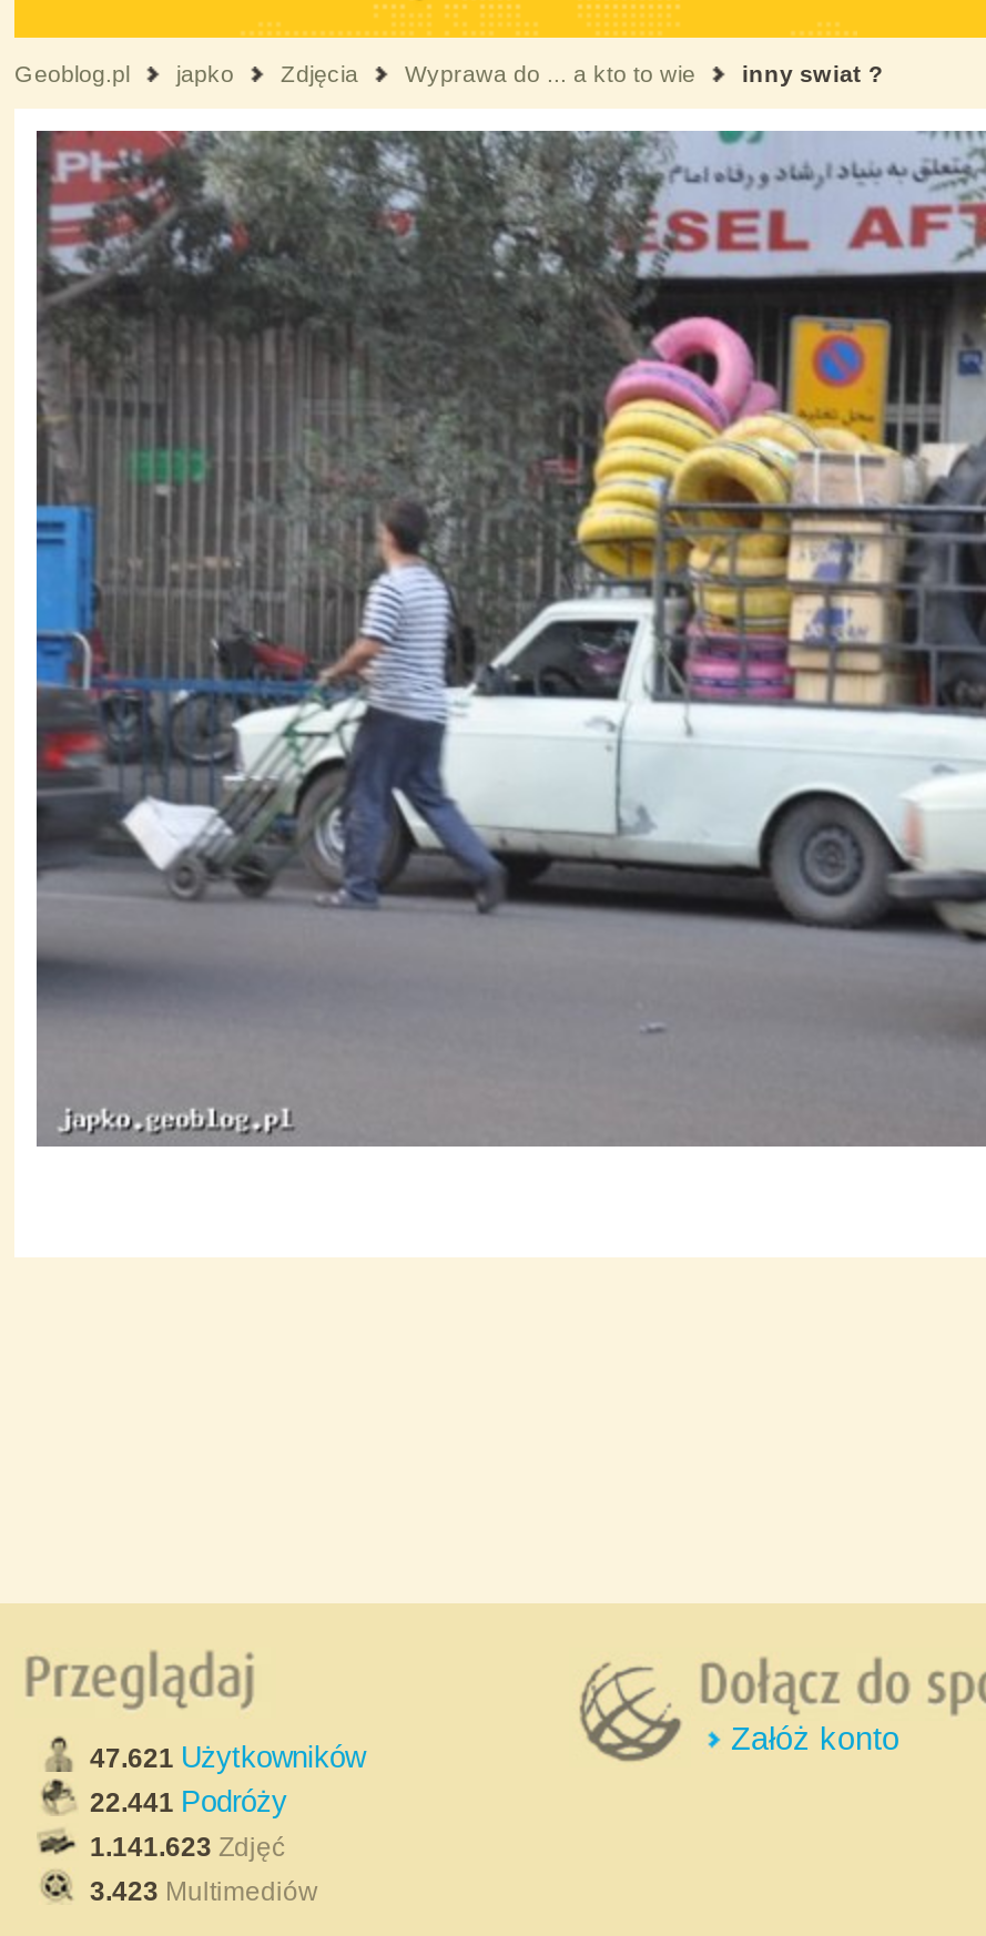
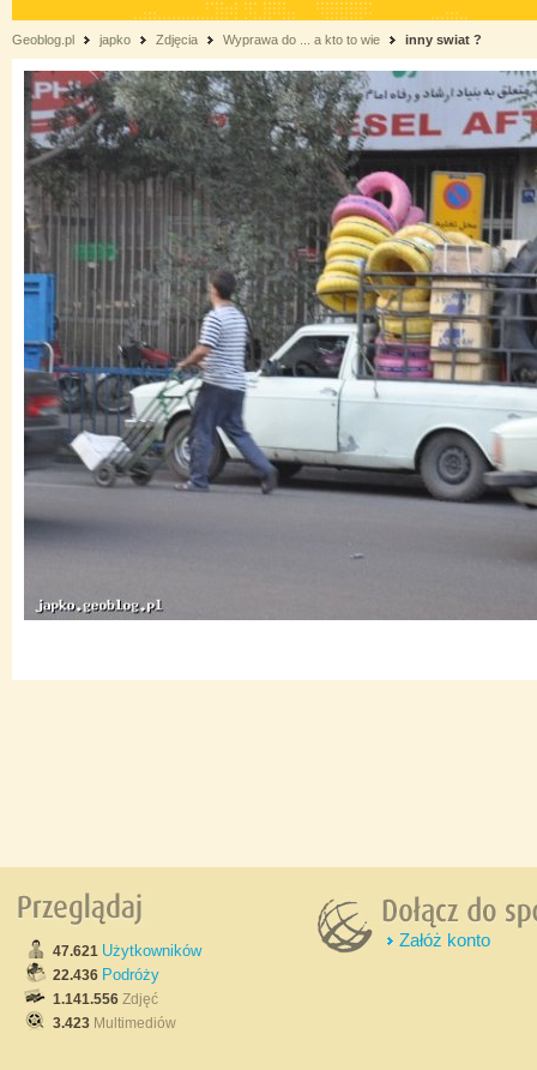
[90,1785,287,1818] 22.441 Podróży -> [53,966,159,984] 22.436 Podróży
[90,1832,285,1863] 1.141.623 Zdjęć -> [53,991,158,1008] 1.141.556 Zdjęć

